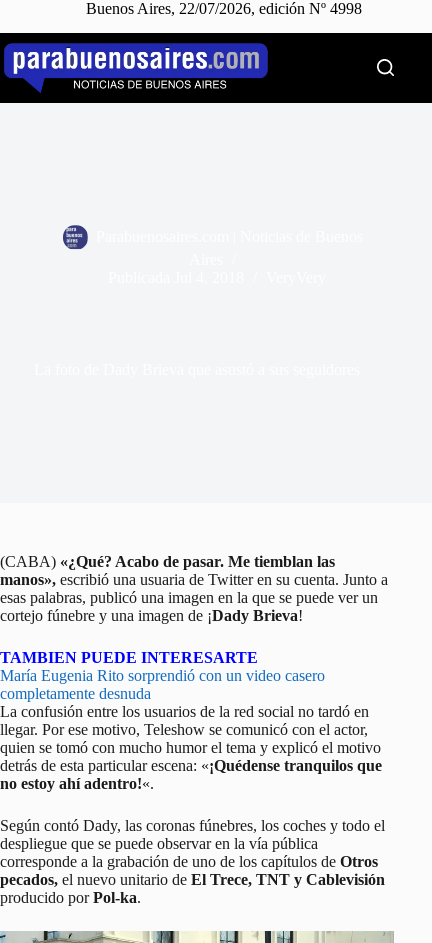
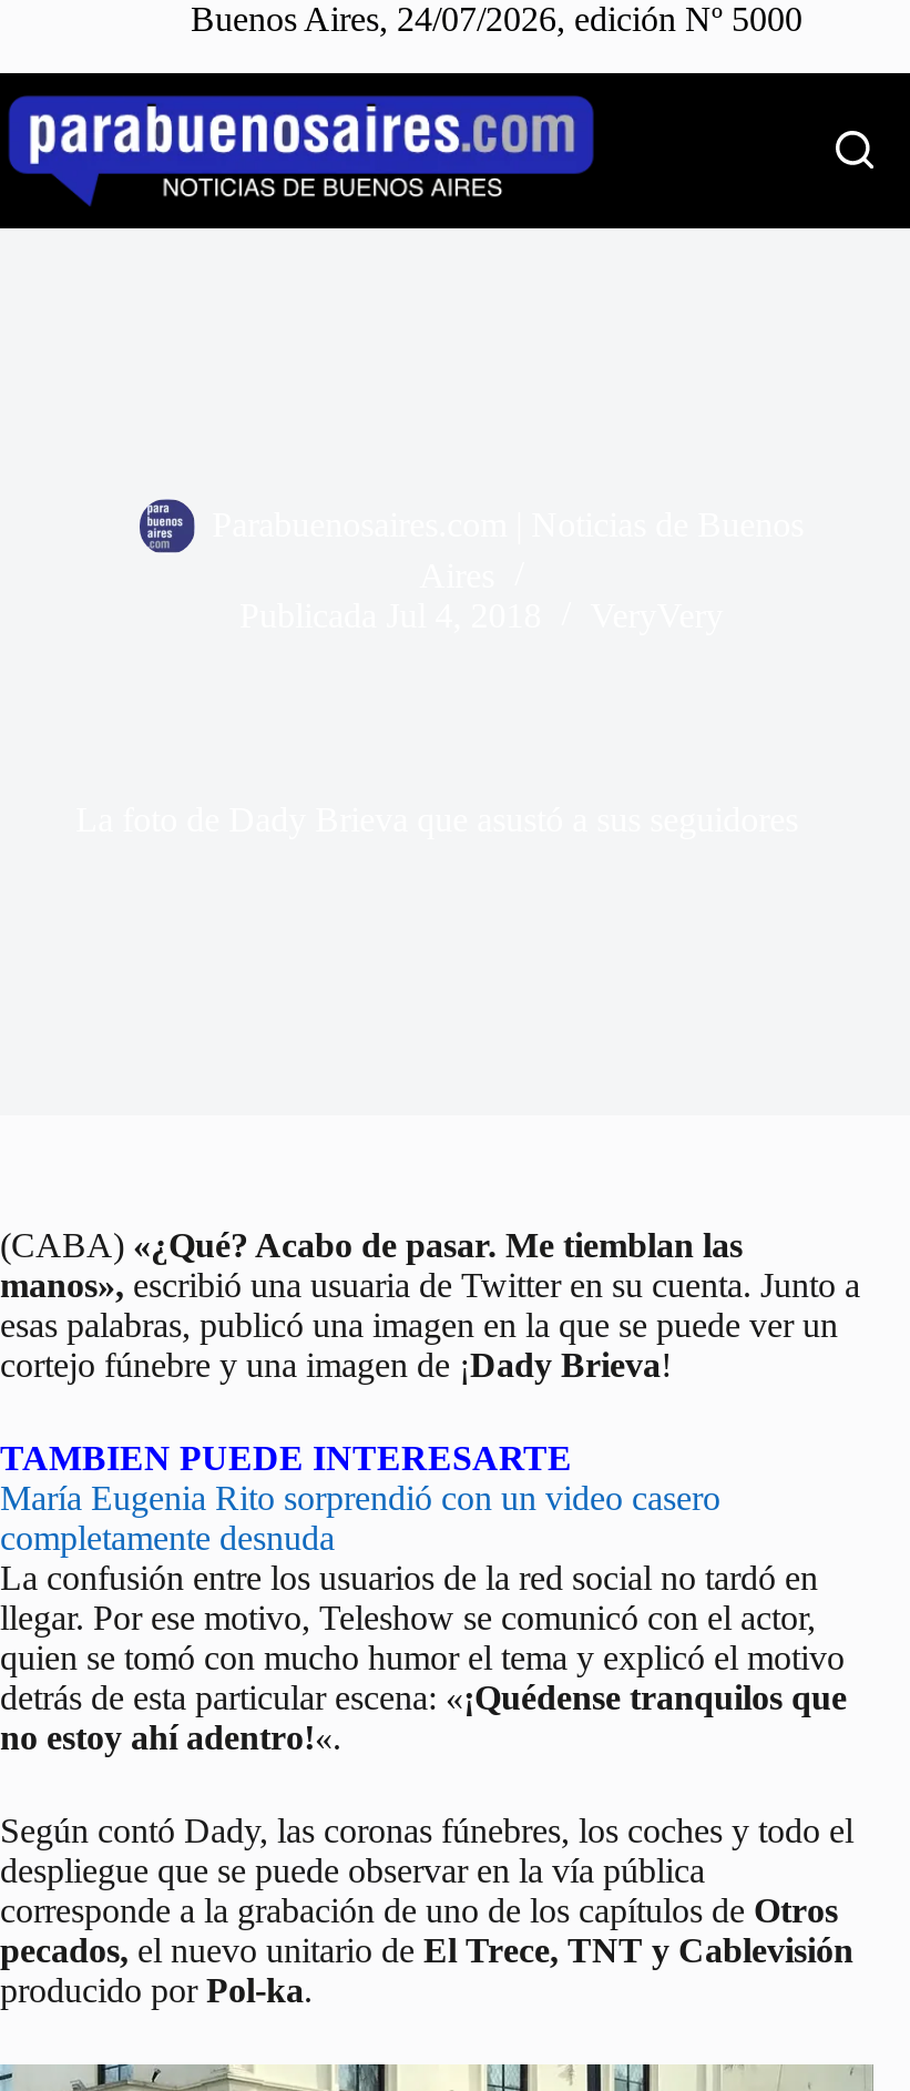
[86,0,362,17] Buenos Aires, 22/07/2026, edición Nº 4998 -> [191,0,802,38] Buenos Aires, 24/07/2026, edición Nº 5000

